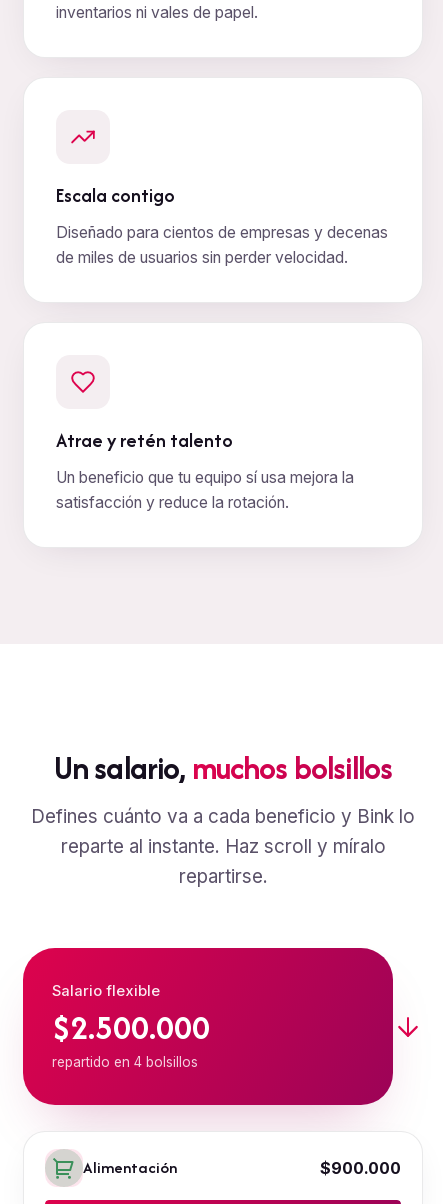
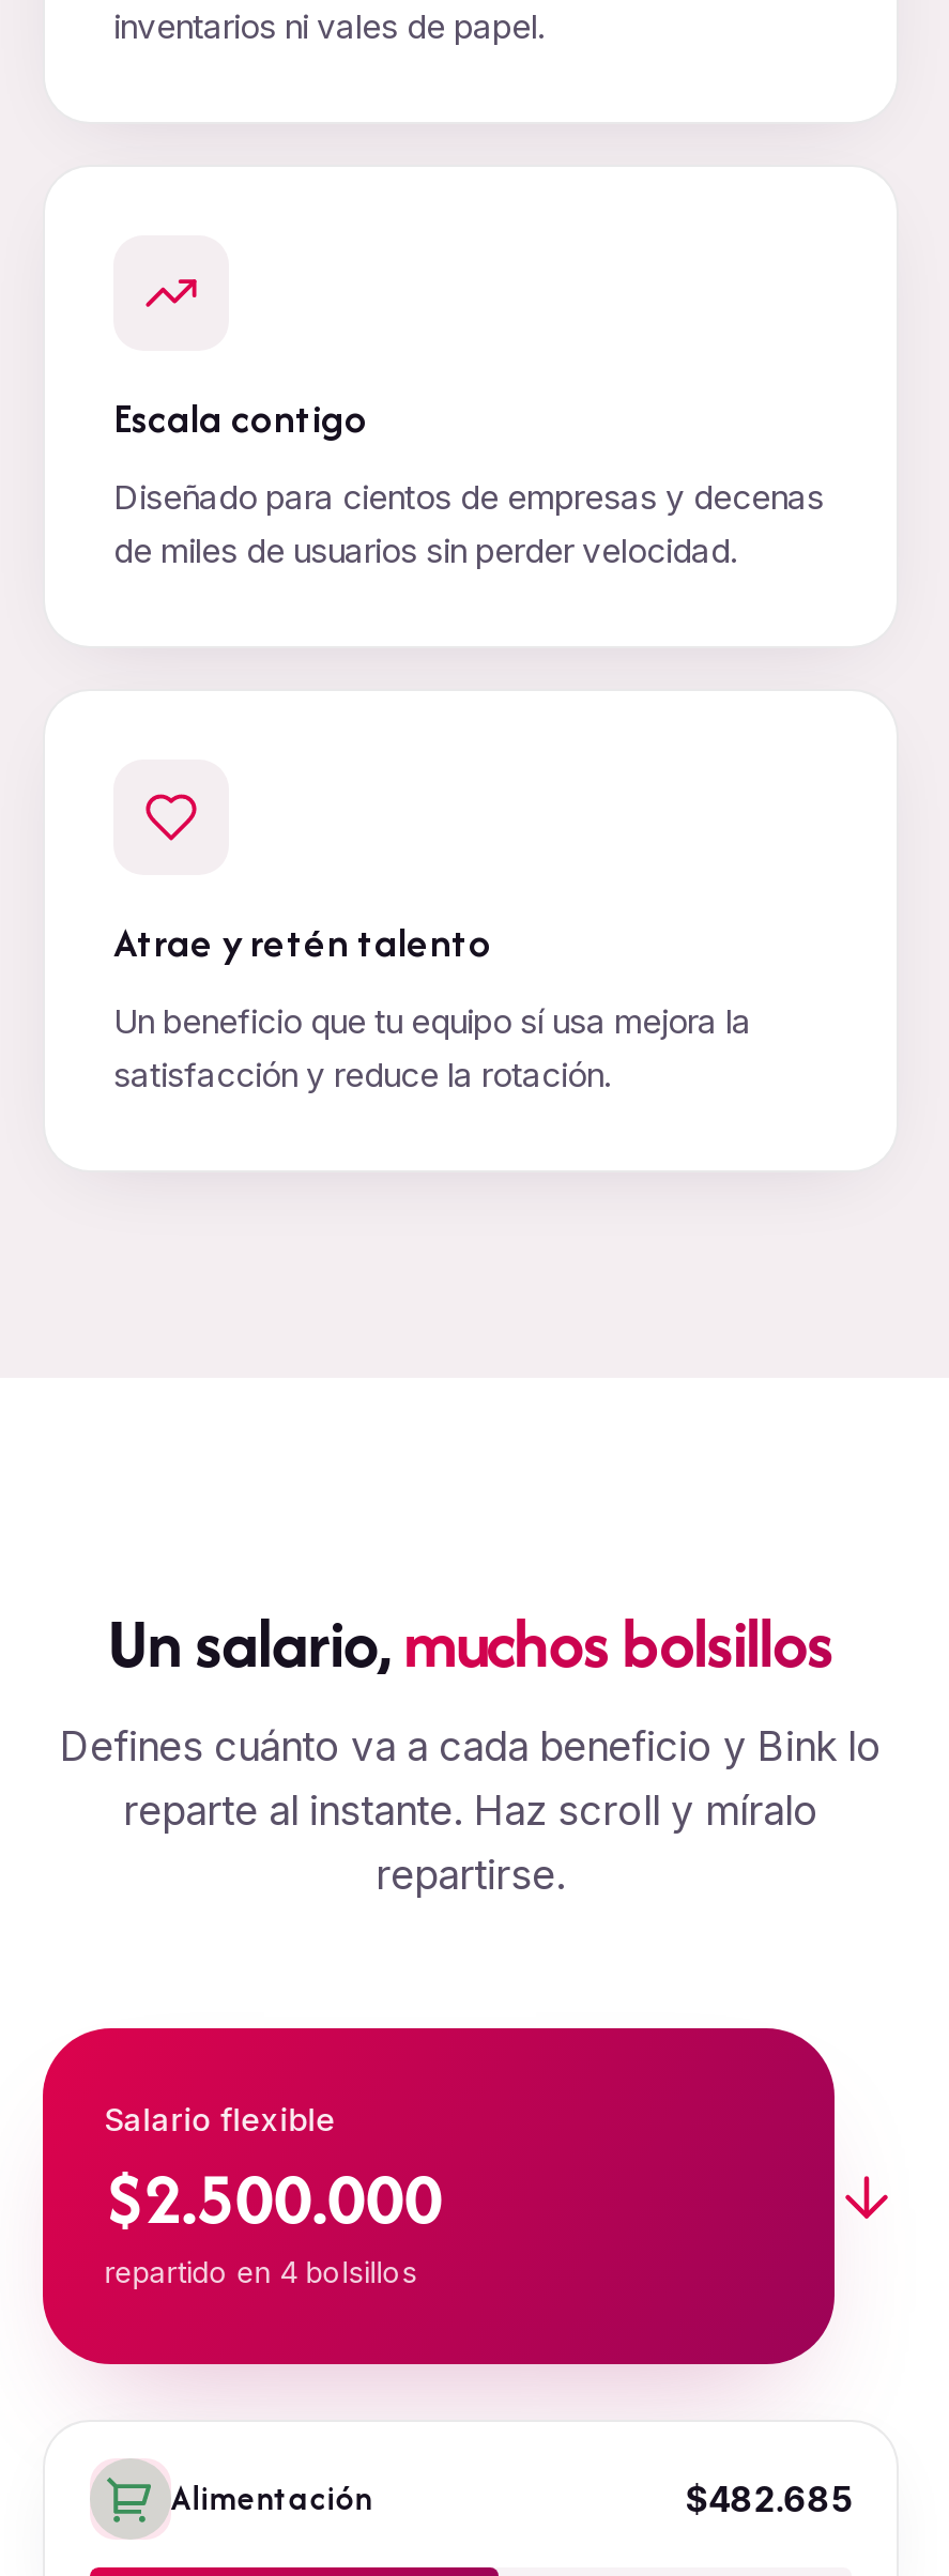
[320,1158,401,1178] $900.000 -> [685,2477,852,2520] $482.685

